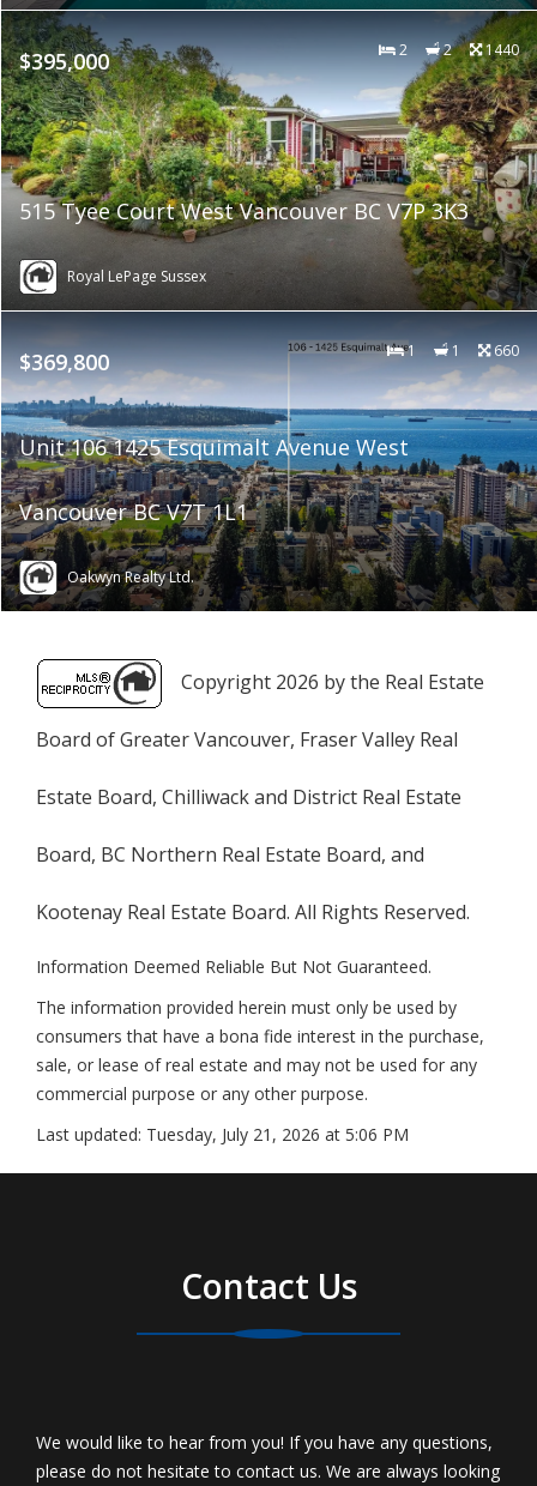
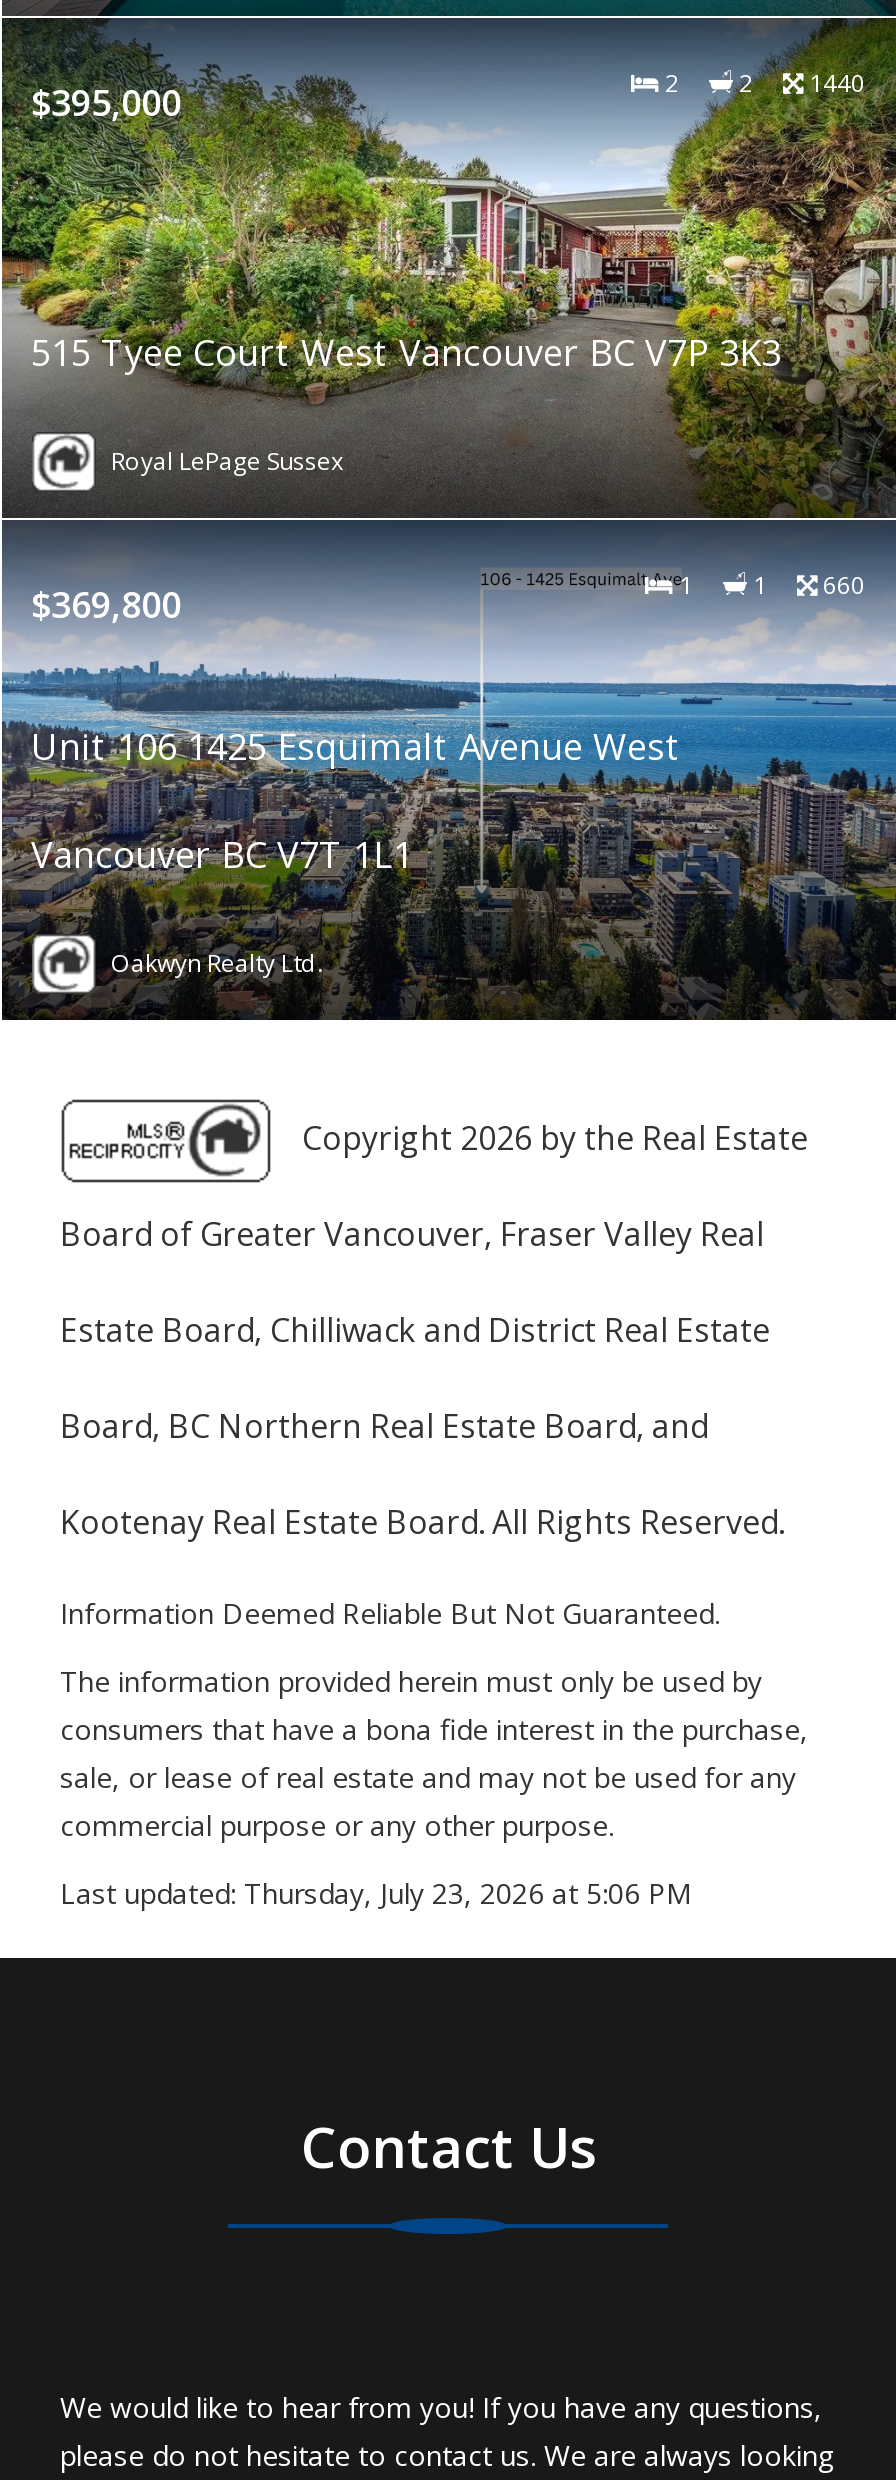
[36,1123,409,1146] Last updated: Tuesday, July 21, 2026 at 5:06 PM -> [60,1874,692,1912] Last updated: Thursday, July 23, 2026 at 5:06 PM

